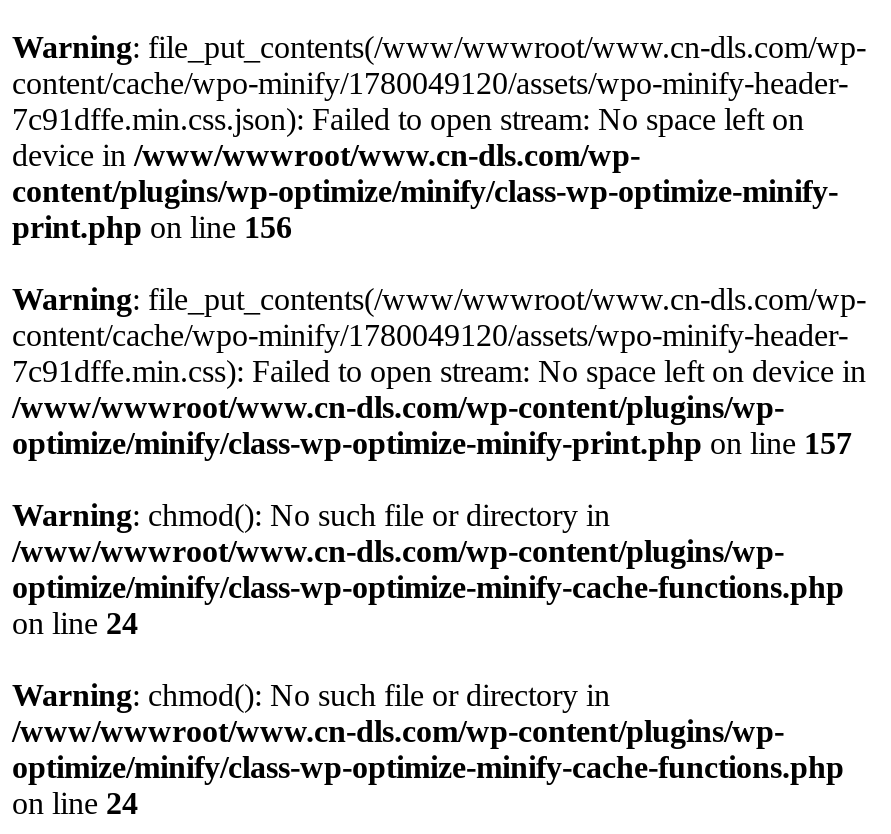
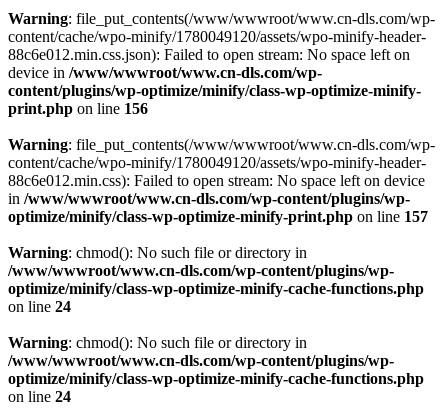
[12,102,804,136] 7c91dffe.min.css.json): Failed to open stream: No space left on -> [8,46,410,63] 88c6e012.min.css.json): Failed to open stream: No space left on
[12,354,866,424] 7c91dffe.min.css): Failed to open stream: No space left on device in | /www/wwwroot/www.cn-dls.com/wp-content/plugins/wp- -> [8,172,425,207] 88c6e012.min.css): Failed to open stream: No space left on device | in /www/wwwroot/www.cn-dls.com/wp-content/plugins/wp-

